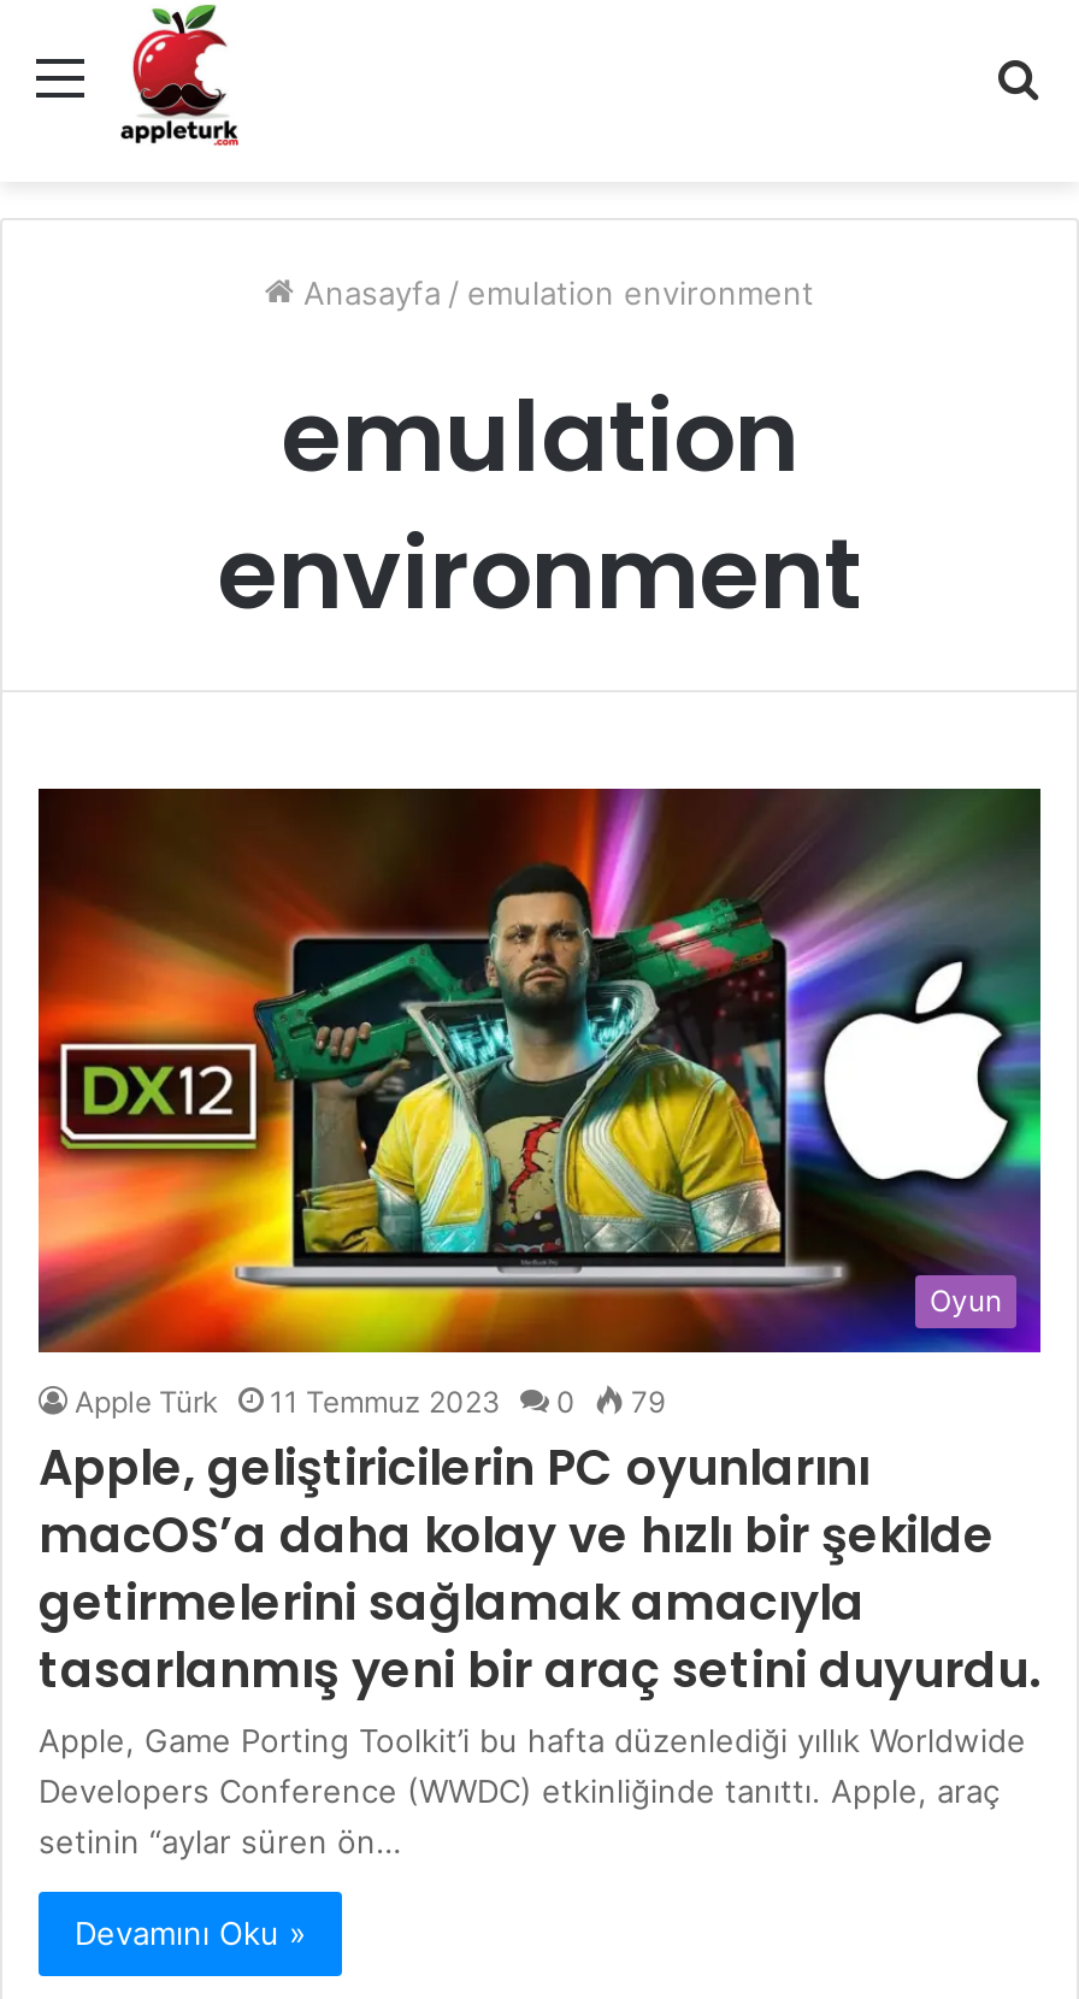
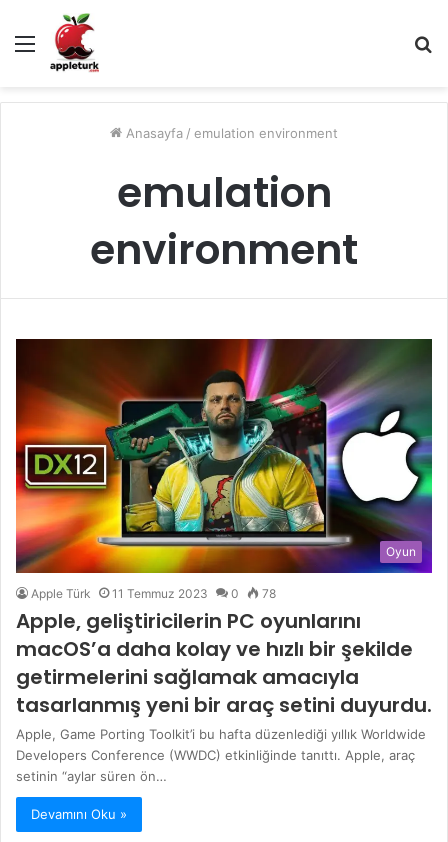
[75,1384,665,1420] Apple Türk 11 Temmuz 2023 0 79 -> [31,586,276,601] Apple Türk 11 Temmuz 2023 0 78

